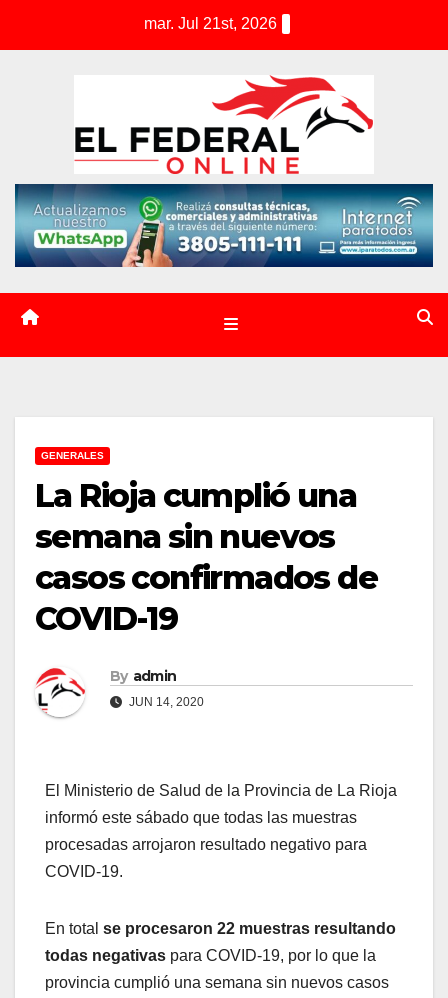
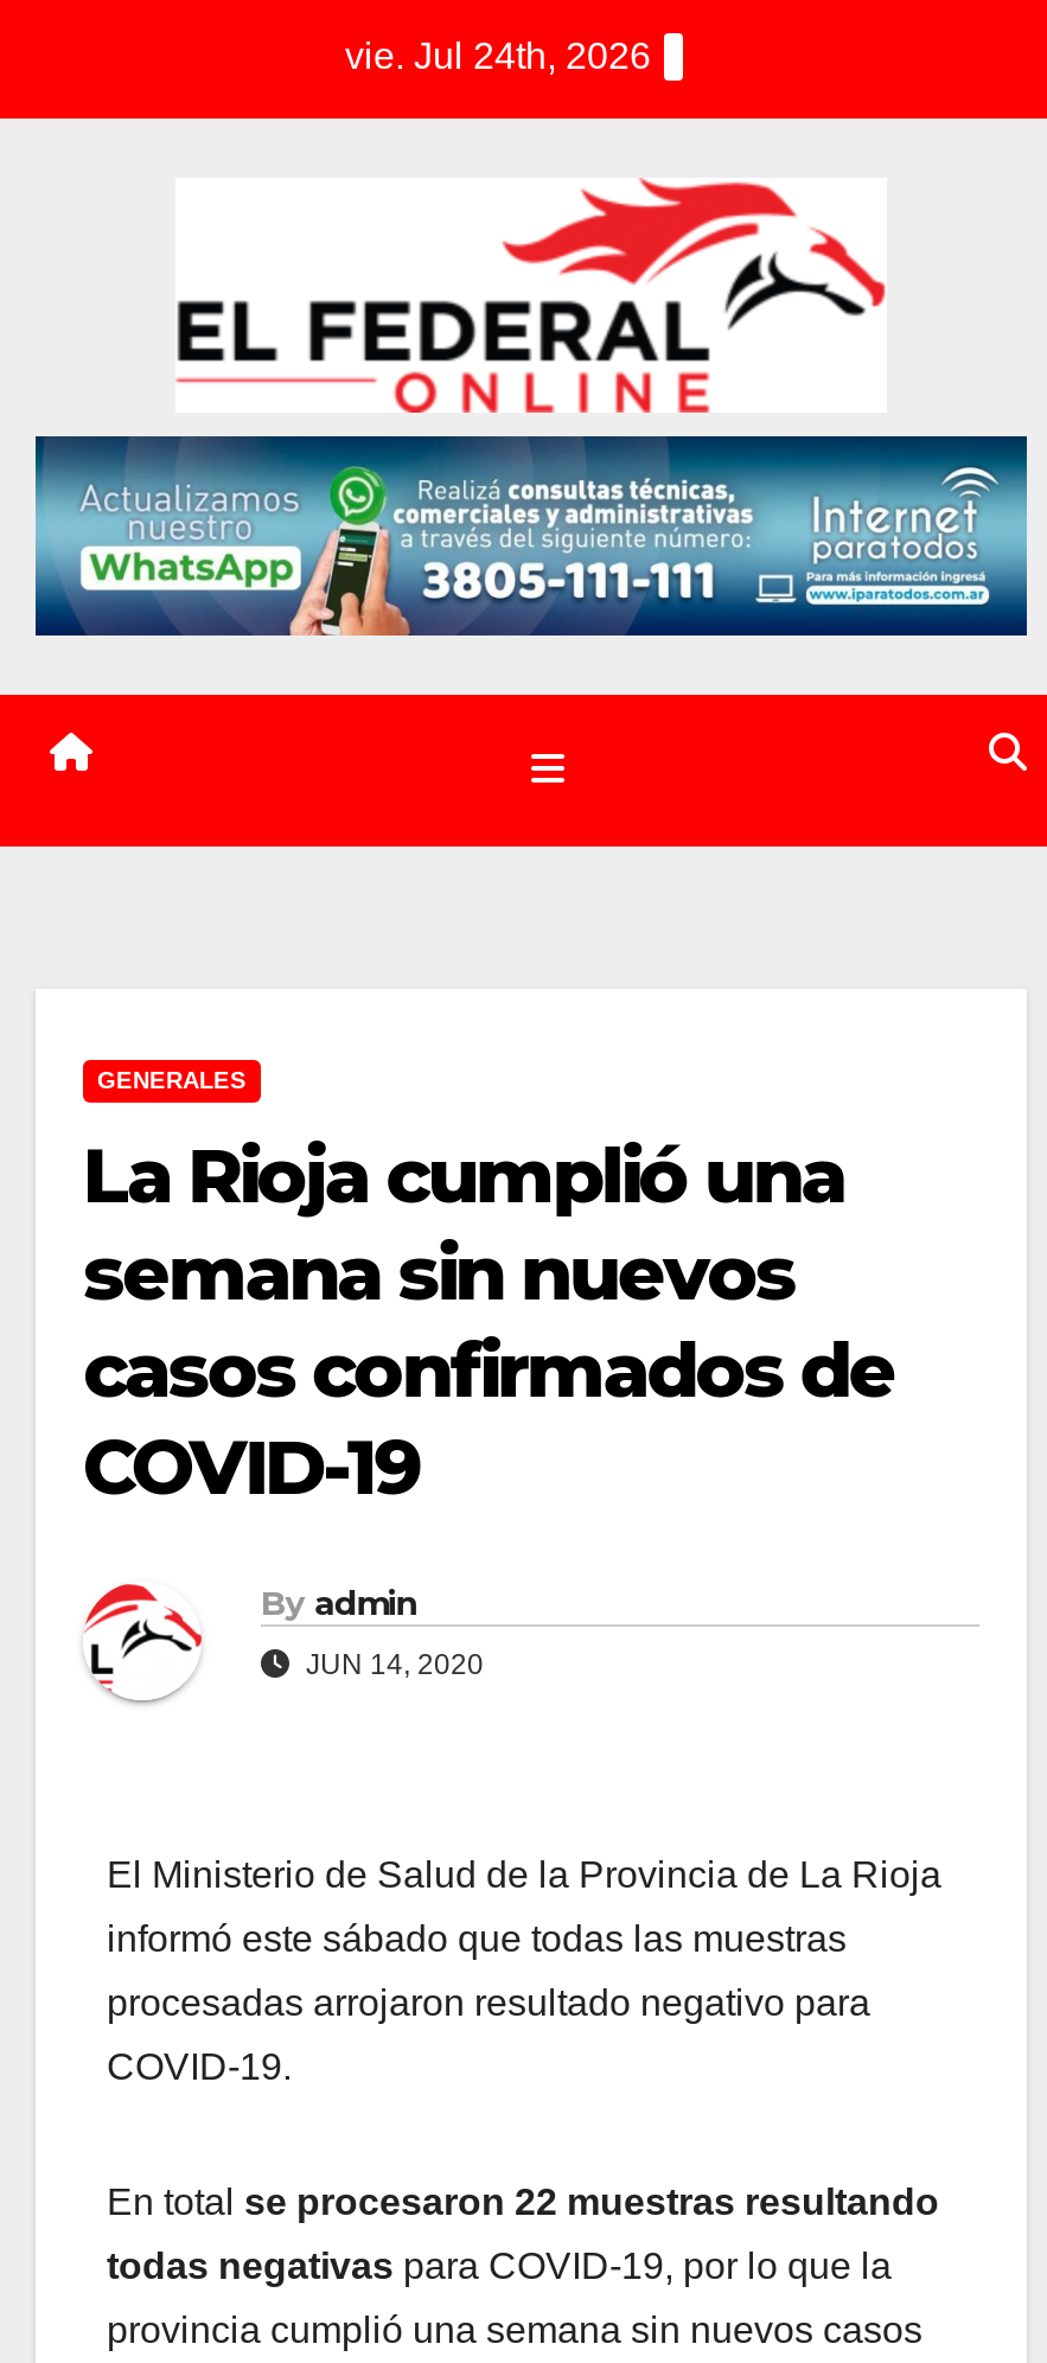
[143,15,276,32] mar. Jul 21st, 2026 -> [345,36,651,76] vie. Jul 24th, 2026

